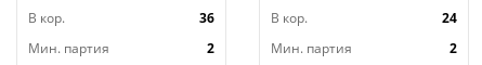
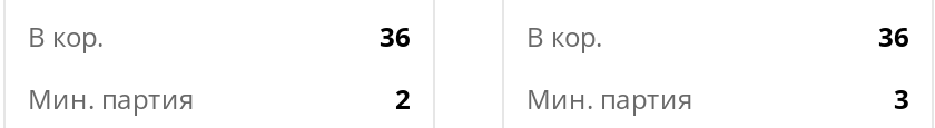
[442,8,457,27] 24 -> [878,17,909,55] 36
[450,39,457,57] 2 -> [894,79,909,117] 3

